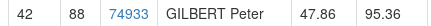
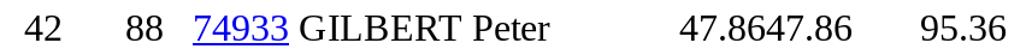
[109,3,336,23] 74933 | GILBERT Peter | 47.86 -> [193,7,853,48] 74933 GILBERT Peter | 47.8647.86

